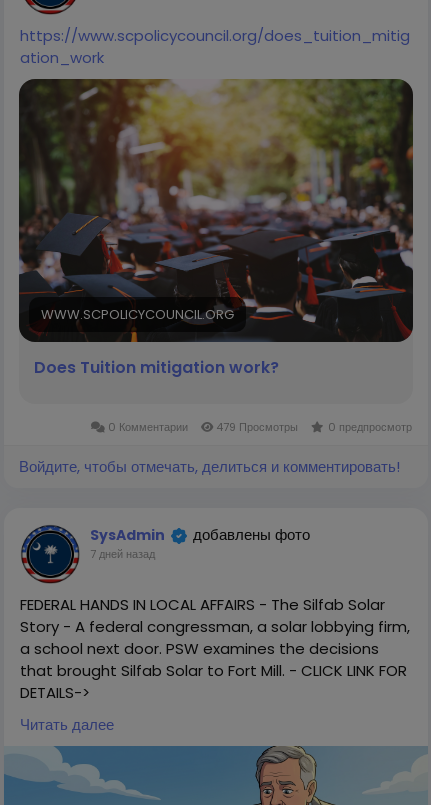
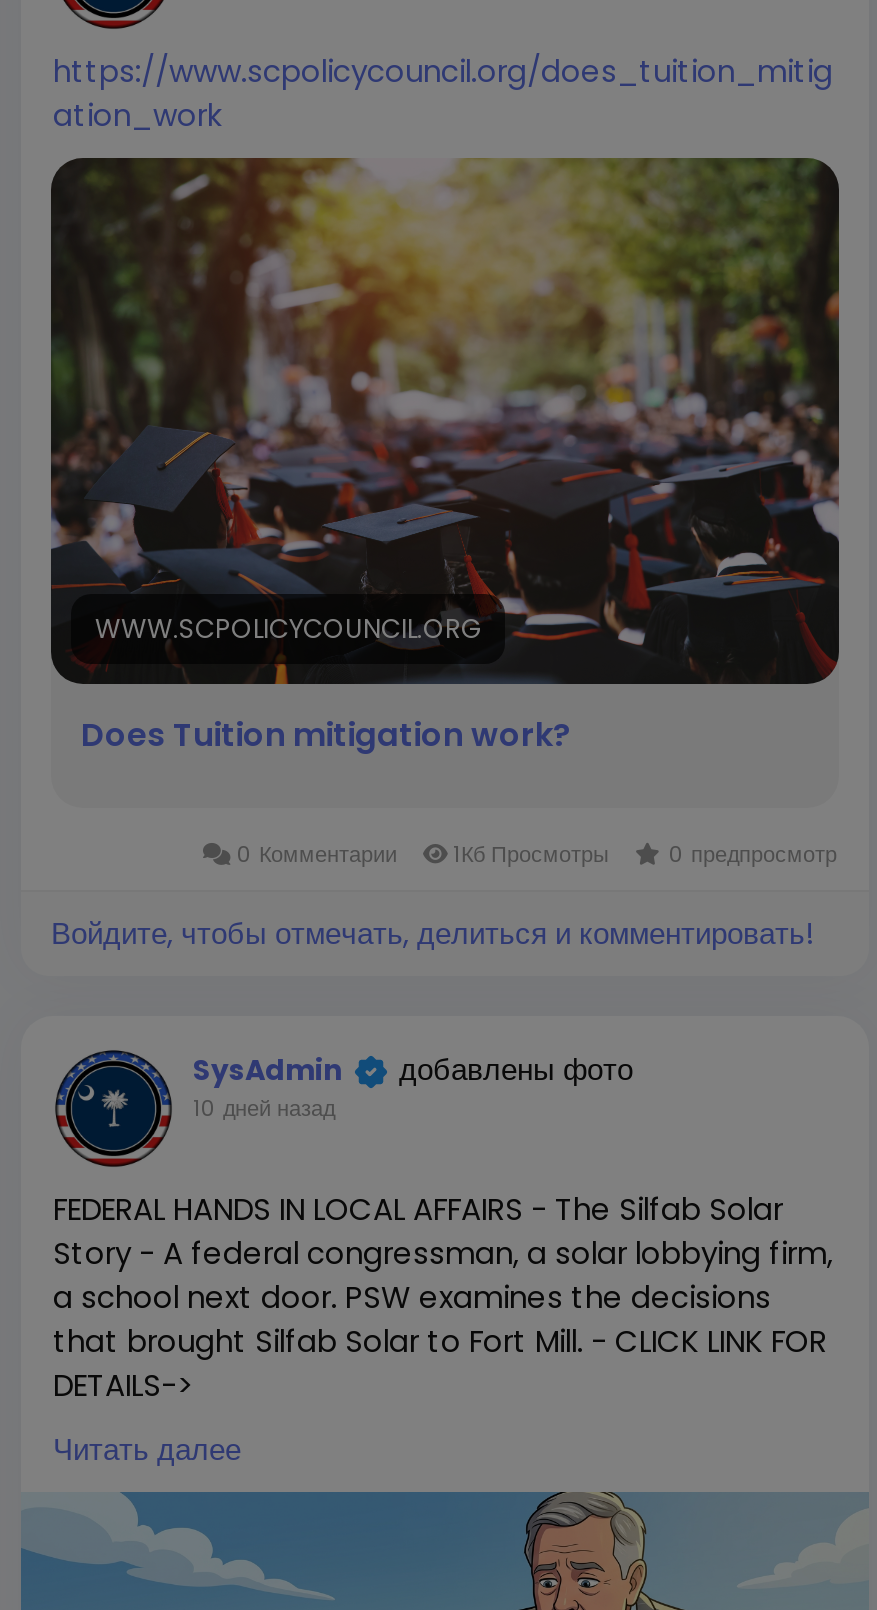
[105,419,412,435] 0 Комментарии 479 Просмотры 0 предпросмотр -> [231,837,837,869] 0 Комментарии 1Кб Просмотры 0 предпросмотр
[90,546,155,562] 7 дней назад -> [193,1091,335,1123] 10 дней назад

